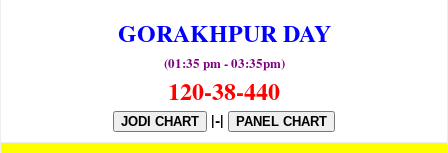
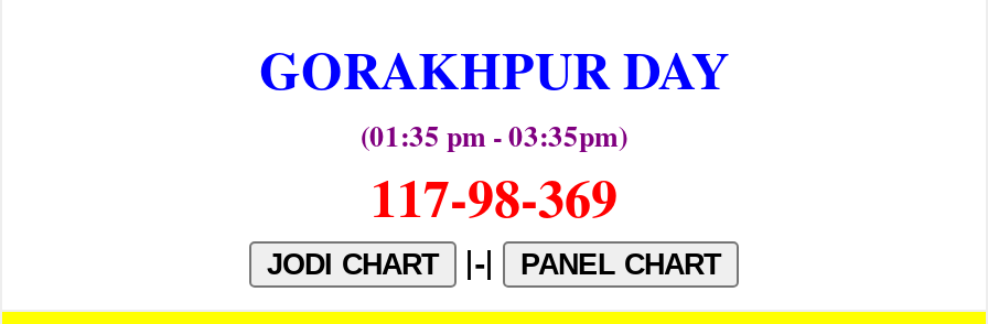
[168,73,280,108] 120-38-440 -> [370,158,617,235] 117-98-369

